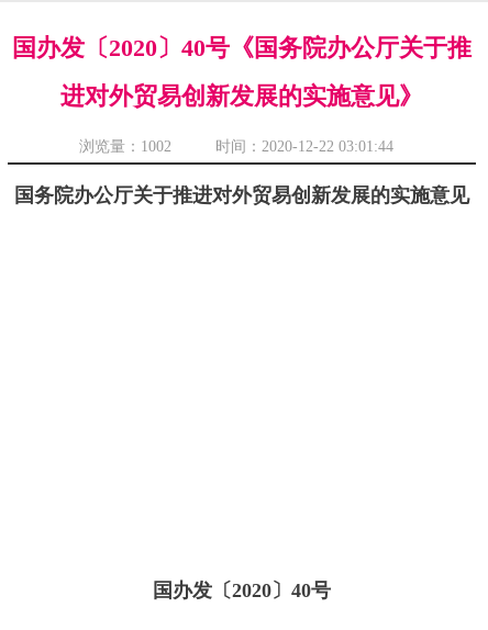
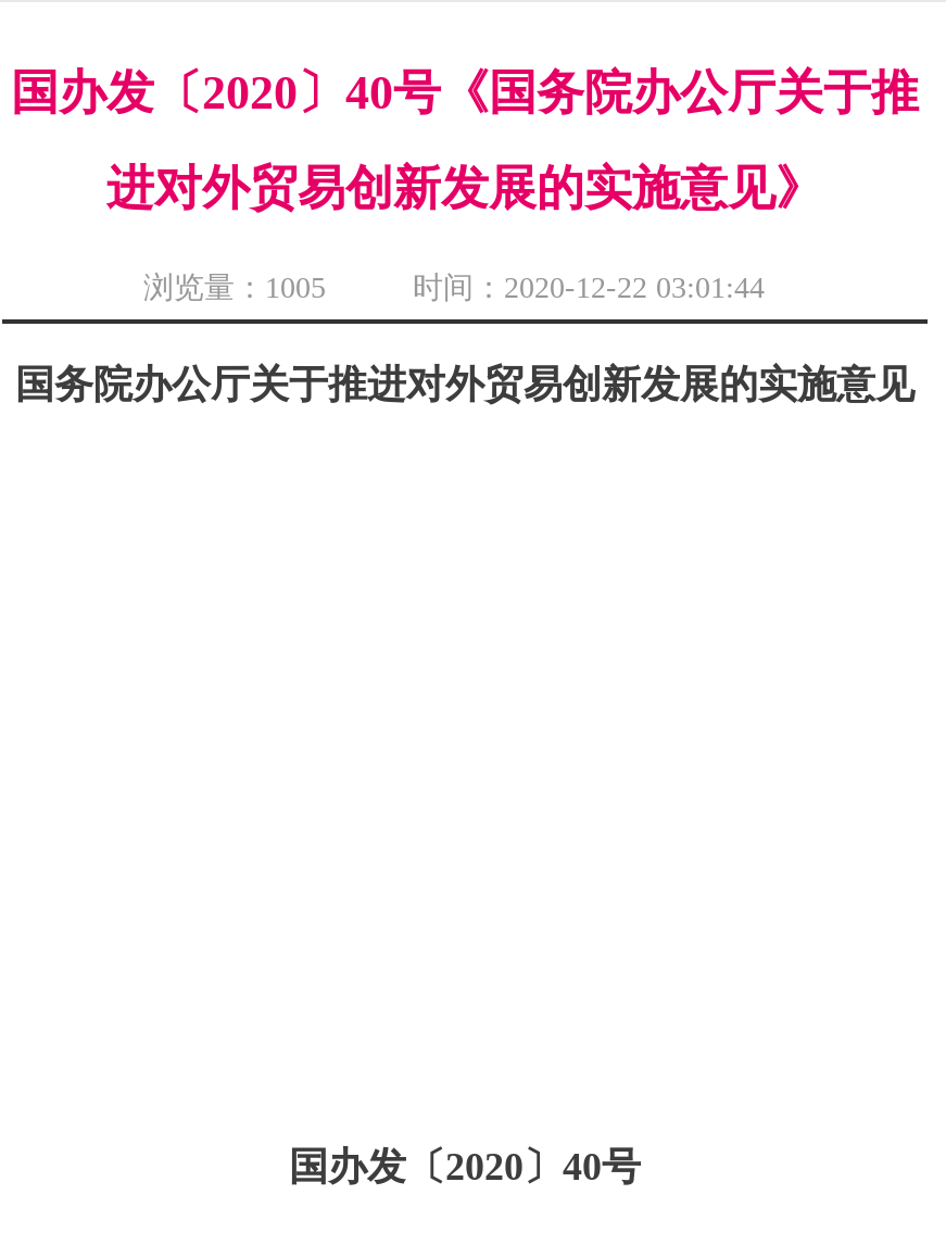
[79,138,393,155] 浏览量：1002 时间：2020-12-22 03:01:44 -> [143,272,765,304] 浏览量：1005 时间：2020-12-22 03:01:44

